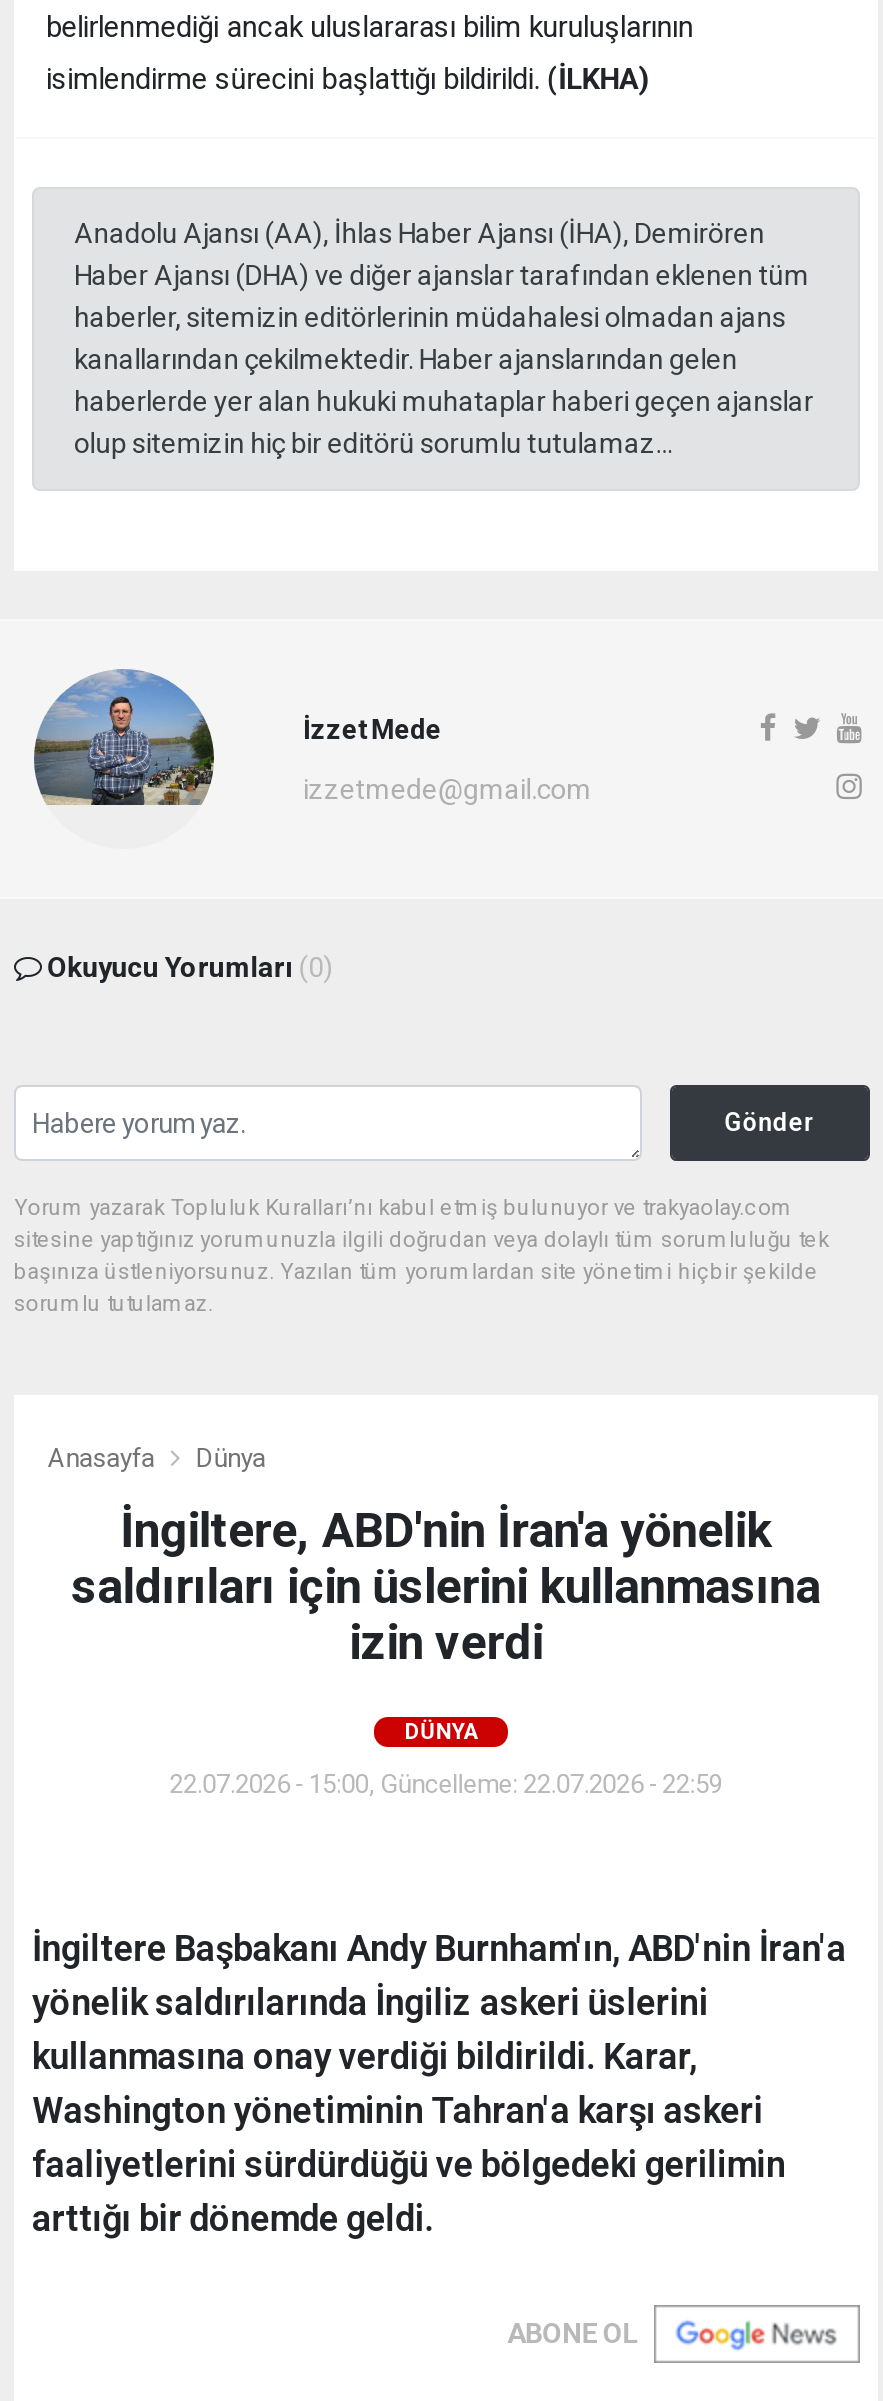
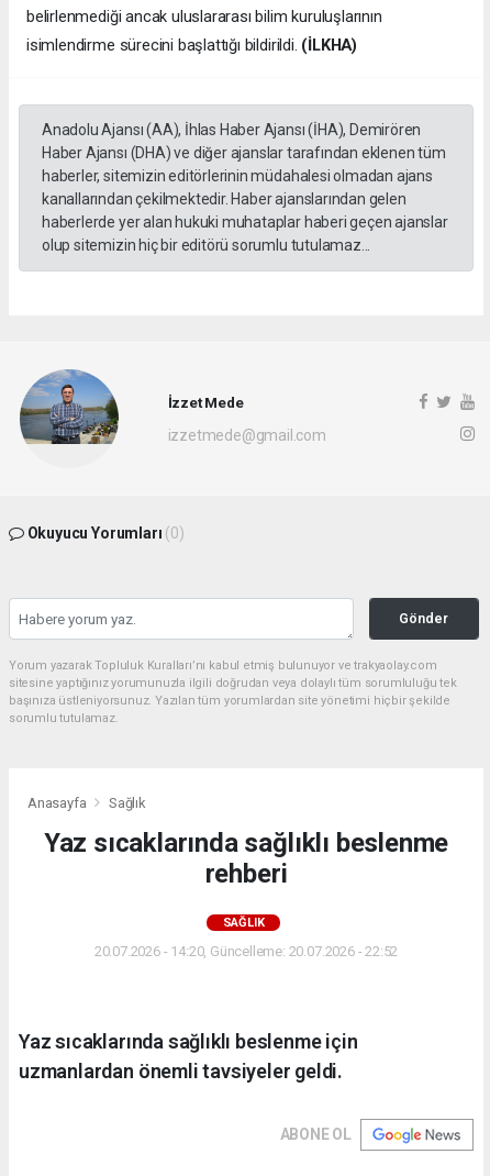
[196,1443,266,1473] Dünya -> [109,794,146,811] Sağlık
[71,1503,821,1671] İngiltere, ABD'nin İran'a yönelik | saldırıları için üslerini kullanmasına | izin verdi -> [44,827,448,889] Yaz sıcaklarında sağlıklı beslenme | rehberi
[405,1719,477,1745] DÜNYA -> [223,915,264,930] SAĞLIK
[170,1769,722,1799] 22.07.2026 - 15:00, Güncelleme: 22.07.2026 - 22:59 -> [94,943,398,959] 20.07.2026 - 14:20, Güncelleme: 20.07.2026 - 22:52
[32,1927,846,2239] İngiltere Başbakanı Andy Burnham'ın, ABD'nin İran'a | yönelik saldırılarında İngiliz askeri üslerini | kullanmasına onay verdiği bildirildi. Karar, | Washington yönetiminin Tahran'a karşı askeri | faaliyetlerini sürdürdüğü ve bölgedeki gerilimin | arttığı bir dönemde geldi. -> [19,1030,358,1082] Yaz sıcaklarında sağlıklı beslenme için | uzmanlardan önemli tavsiyeler geldi.

